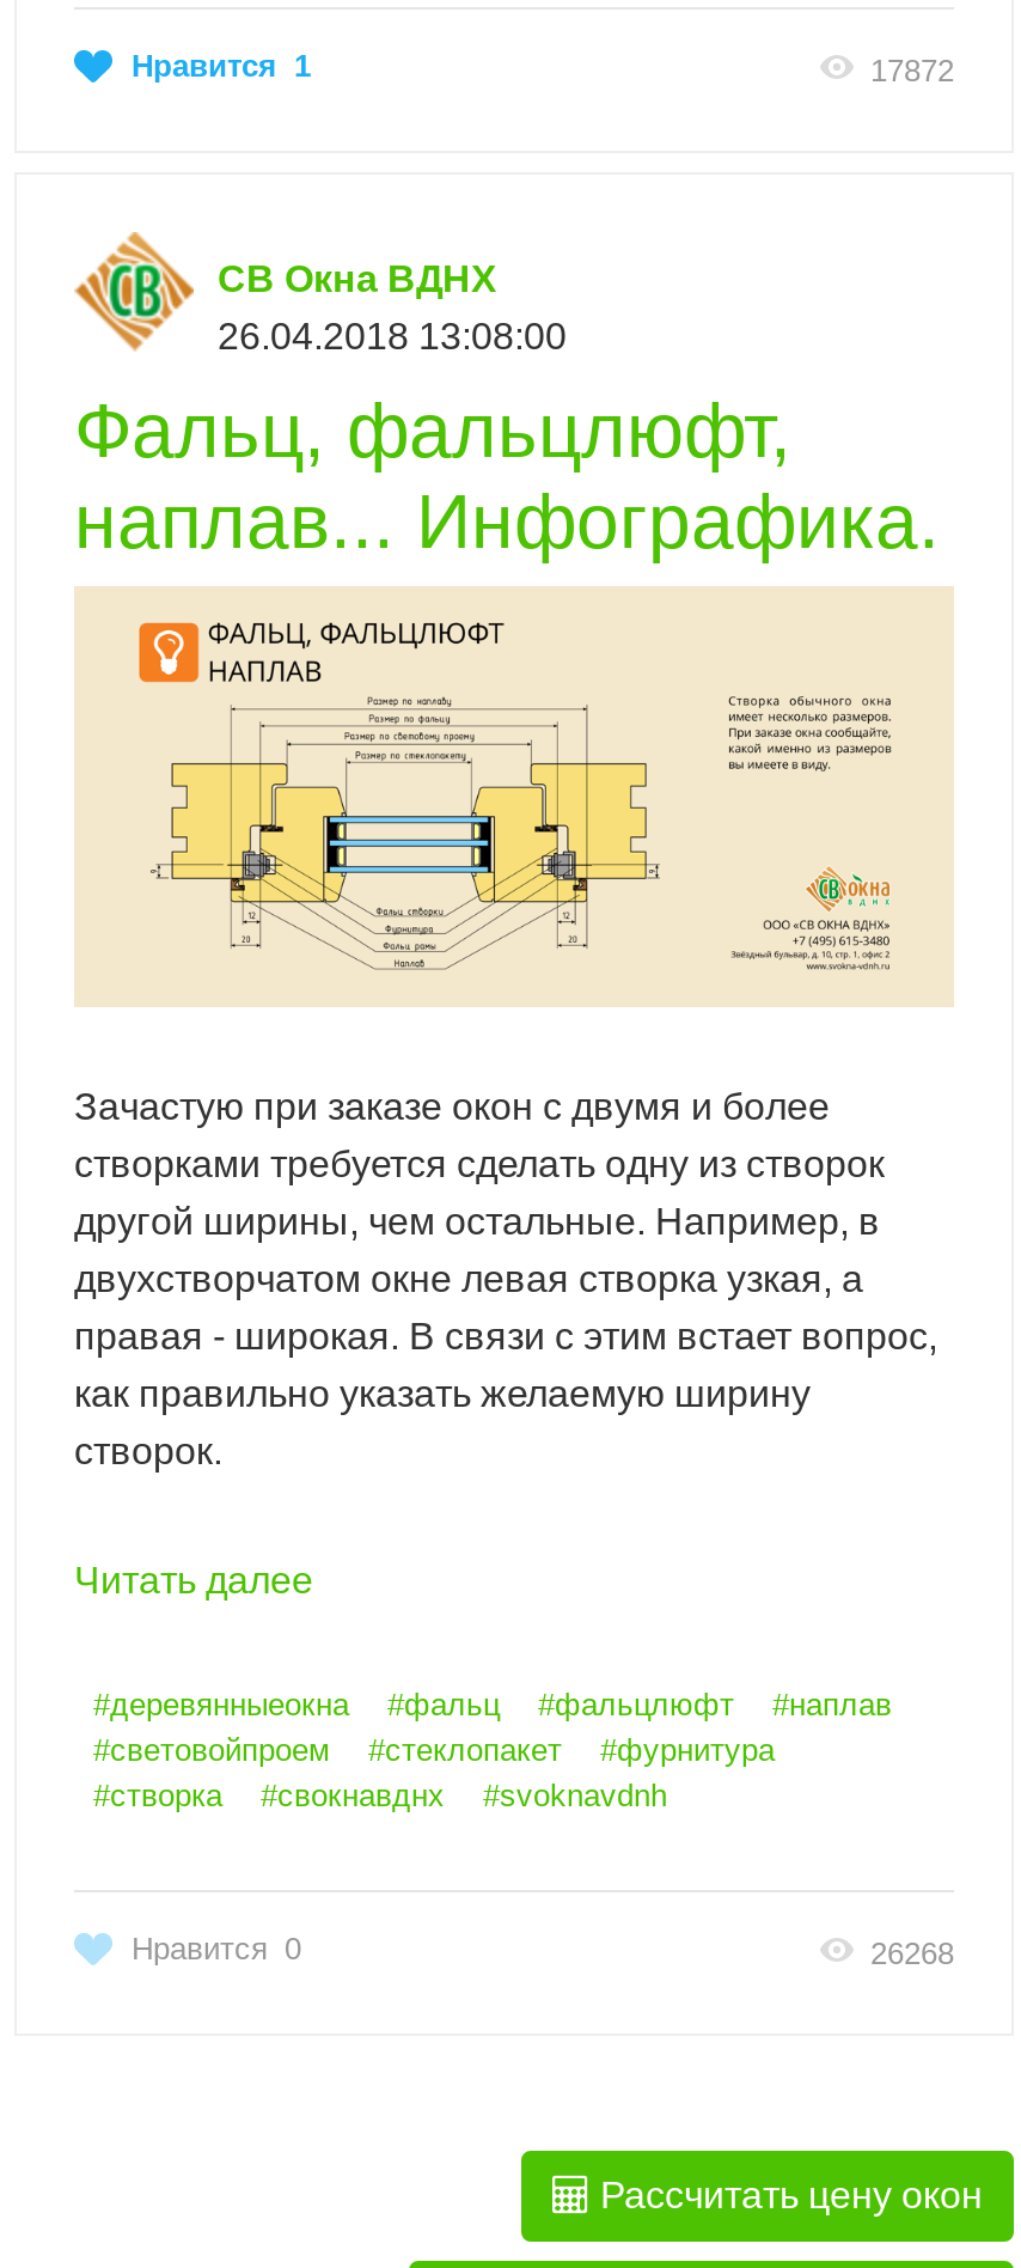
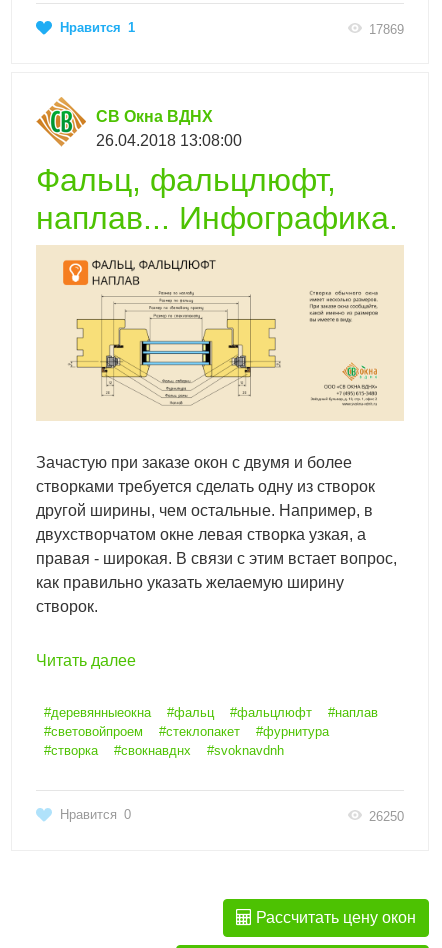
[870,53,954,89] 17872 -> [369,22,404,37] 17869
[870,1936,954,1972] 26268 -> [369,809,404,824] 26250

